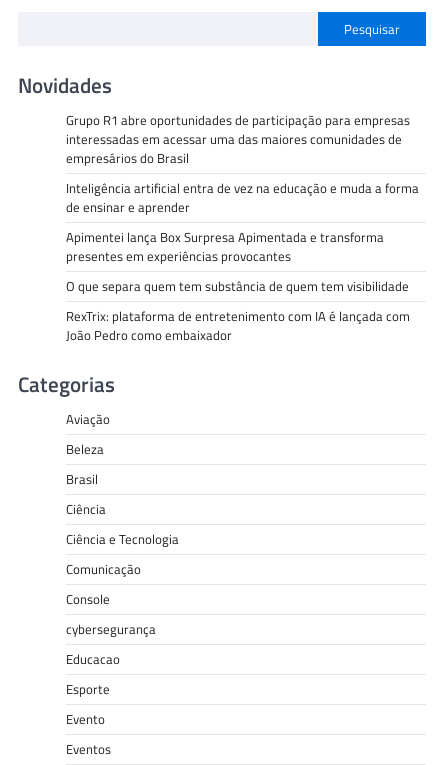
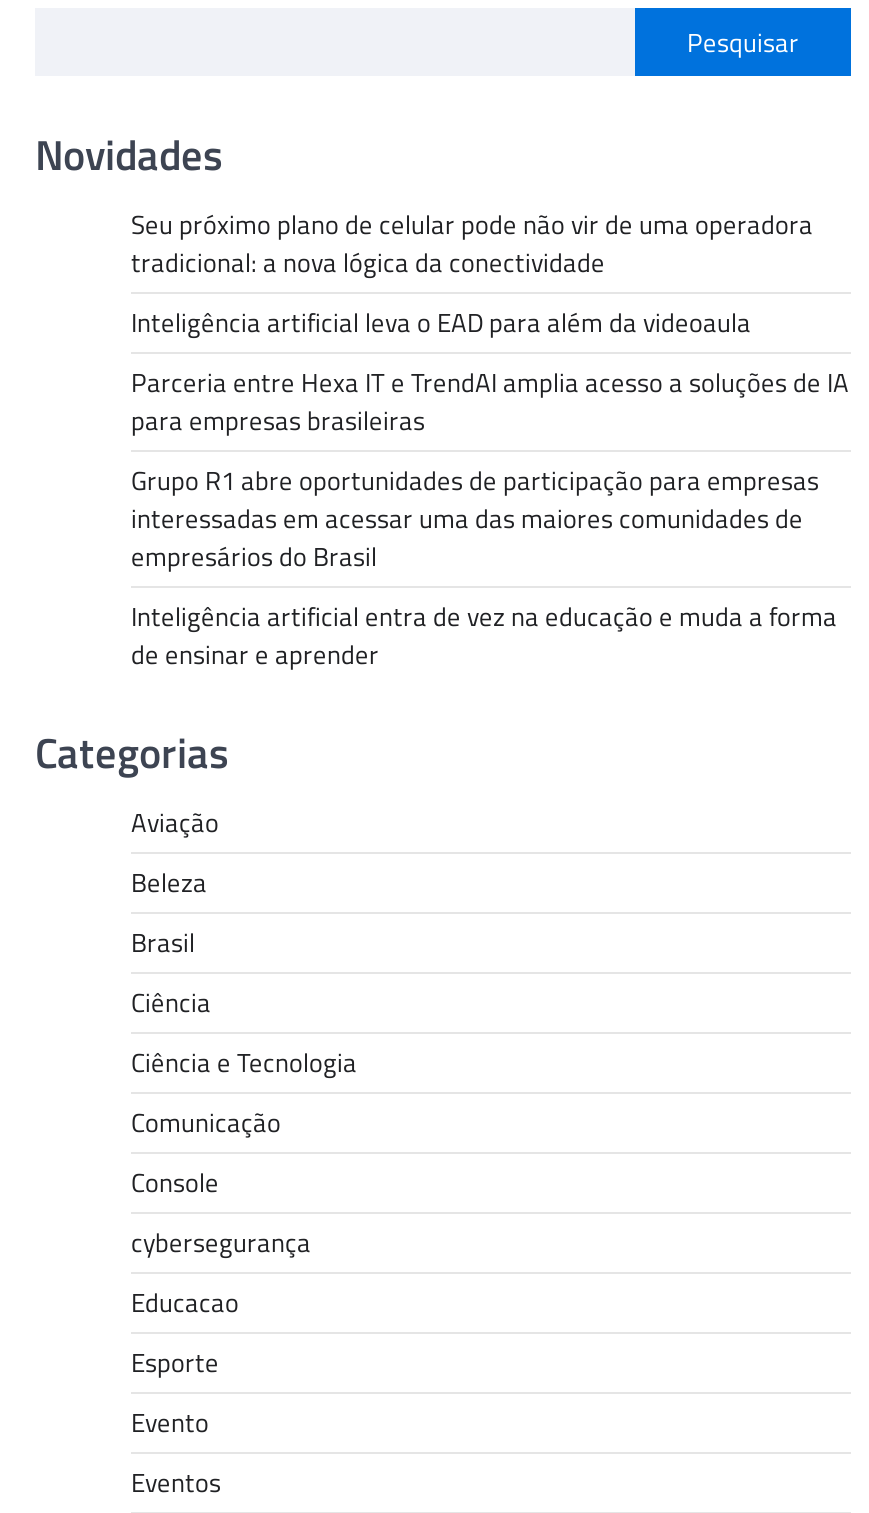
none -> [131,203,849,439] Seu próximo plano de celular pode não vir de uma operadora | tradicional: a nova lógica da conectividade | Inteligência artificial leva o EAD para além da videoaula | Parceria entre Hexa IT e TrendAI amplia acesso a soluções de IA | para empresas brasileiras
moved [66,110,419,217] -> [131,459,837,673]: Grupo R1 abre oportunidades de participação para empresas | interessadas em acessar uma das maiores comunidades de | empresários do Brasil | Inteligência artificial entra de vez na educação e muda a forma | de ensinar e aprender
[66,227,410,345] Apimentei lança Box Surpresa Apimentada e transforma | presentes em experiências provocantes | O que separa quem tem substância de quem tem visibilidade | RexTrix: plataforma de entretenimento com IA é lançada com | João Pedro como embaixador -> none

